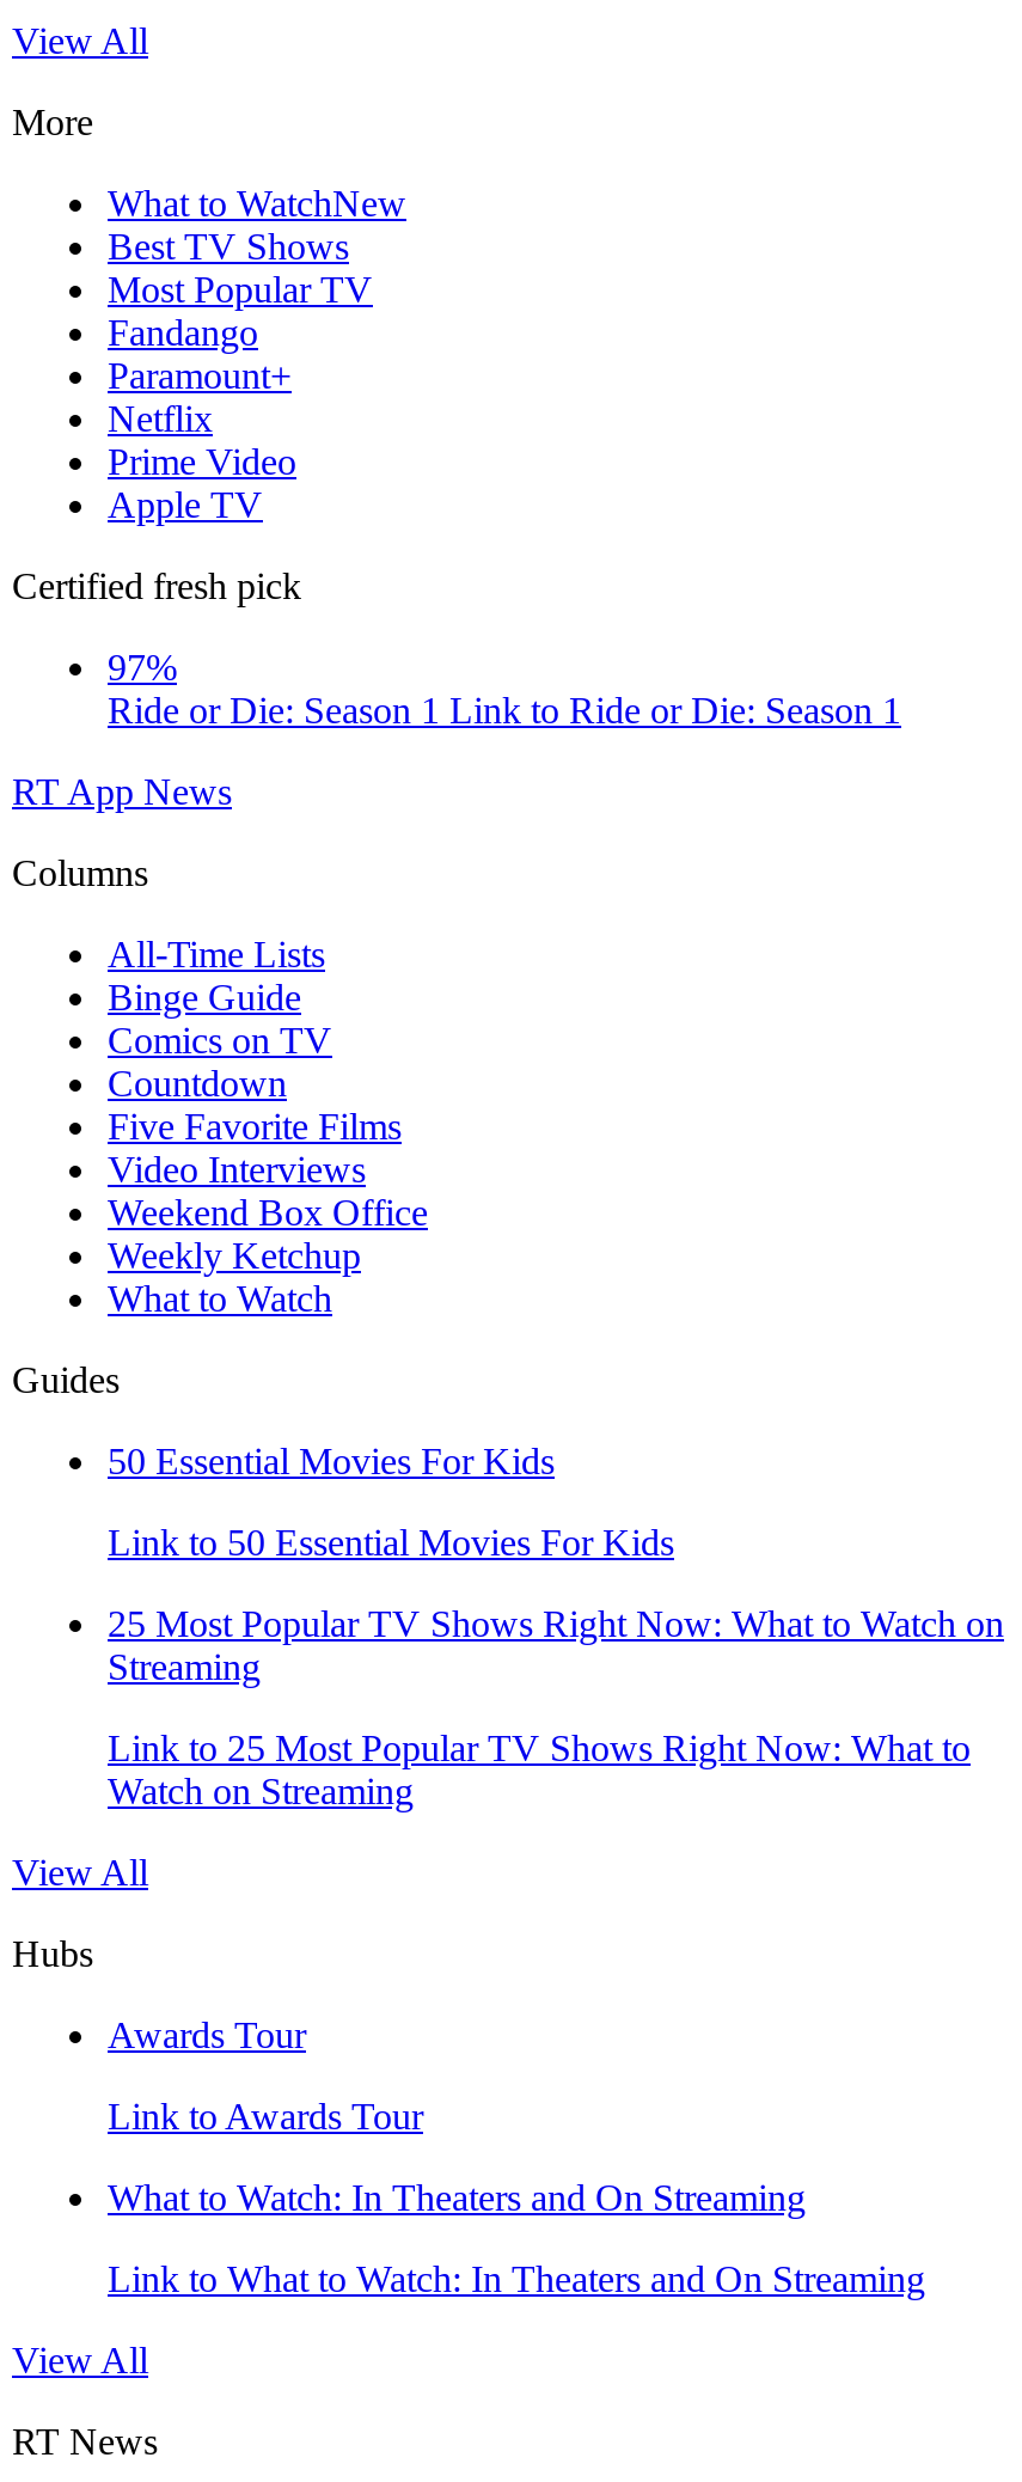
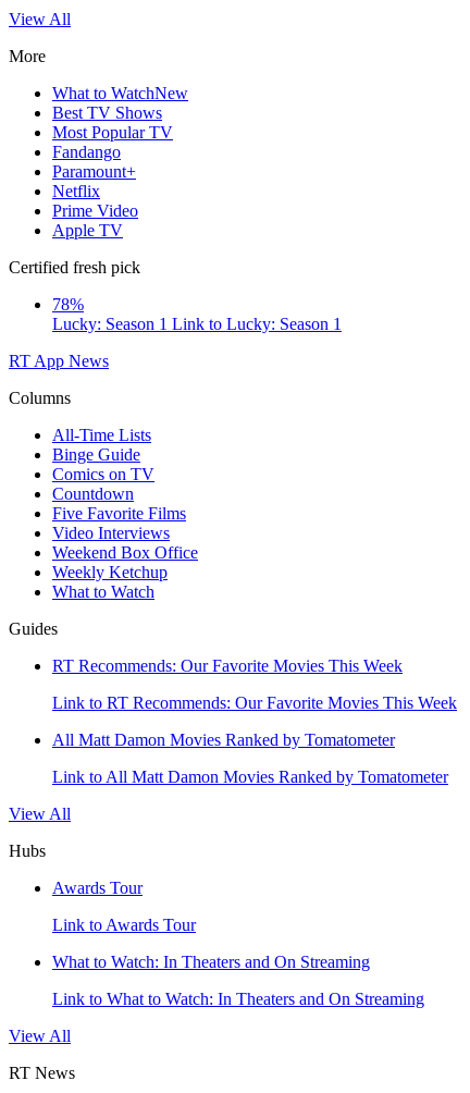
[108,647,901,730] 97% | Ride or Die: Season 1 Link to Ride or Die: Season 1 -> [52,295,342,333] 78% | Lucky: Season 1 Link to Lucky: Season 1
[108,1441,555,1481] 50 Essential Movies For Kids -> [52,656,403,675] RT Recommends: Our Favorite Movies This Week
[108,1522,674,1563] Link to 50 Essential Movies For Kids -> [52,693,457,712] Link to RT Recommends: Our Favorite Movies This Week
[108,1603,1004,1687] 25 Most Popular TV Shows Right Now: What to Watch on | Streaming -> [52,730,395,749] All Matt Damon Movies Ranked by Tomatometer
[108,1728,971,1811] Link to 25 Most Popular TV Shows Right Now: What to | Watch on Streaming -> [52,767,448,786] Link to All Matt Damon Movies Ranked by Tomatometer

